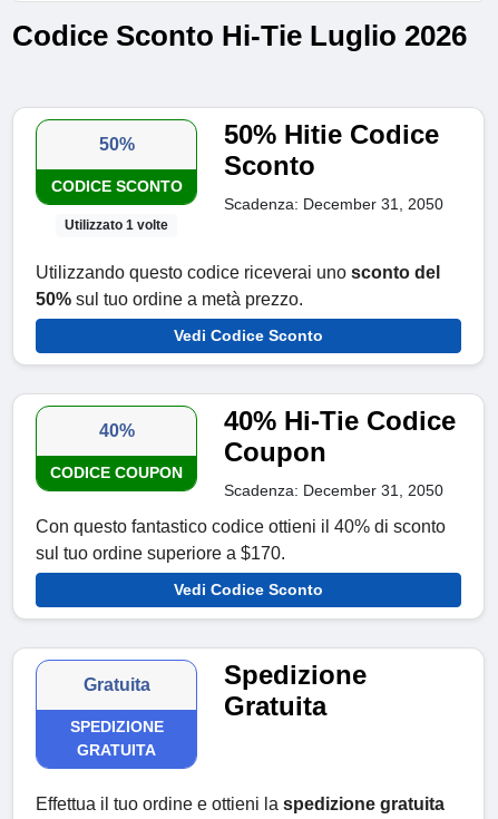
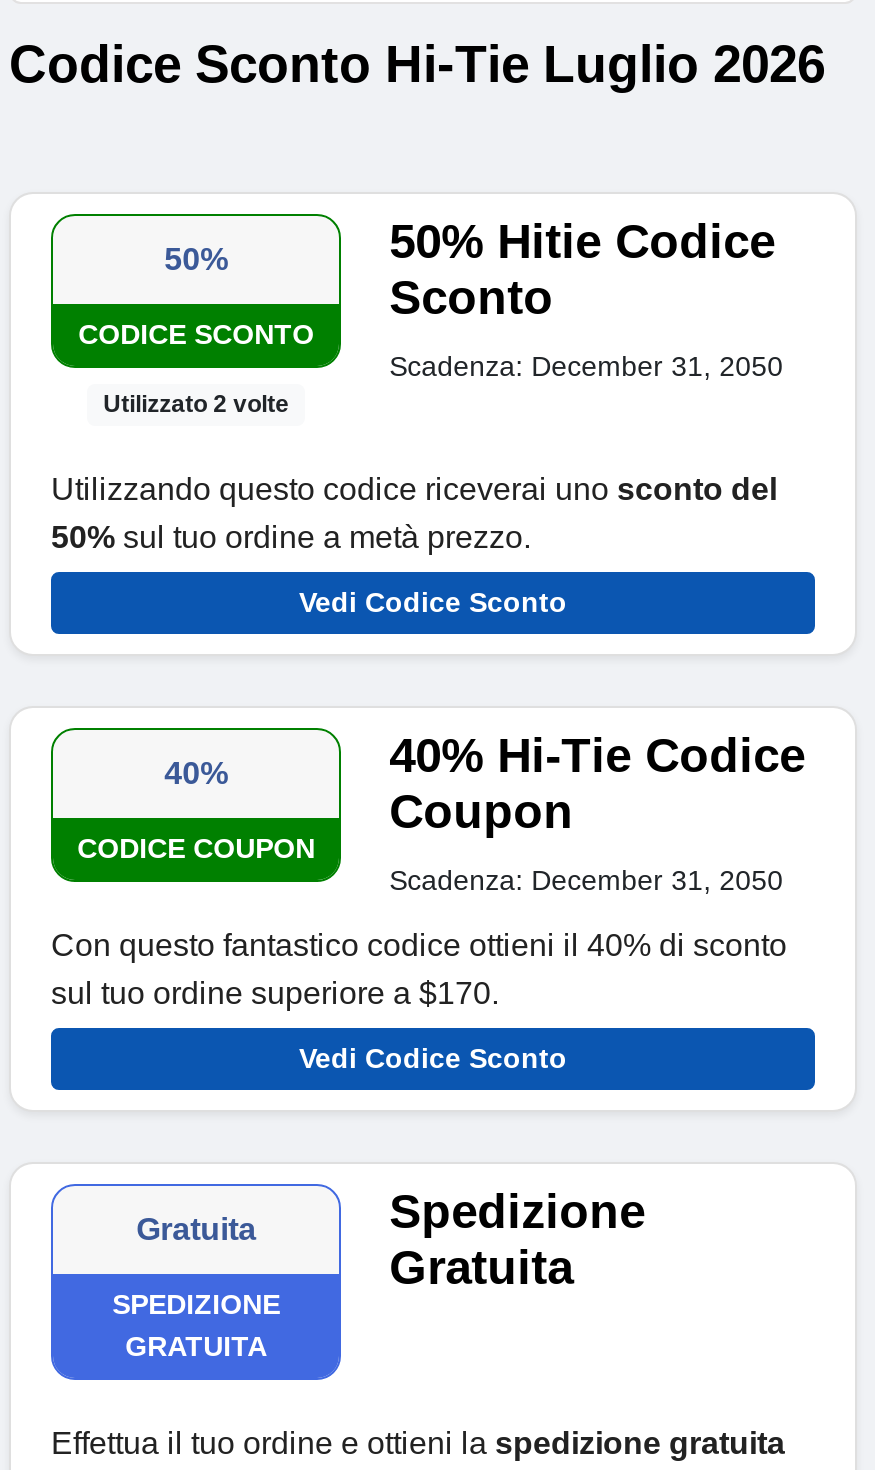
[65,218,168,233] Utilizzato 1 volte -> [103,391,289,419] Utilizzato 2 volte

